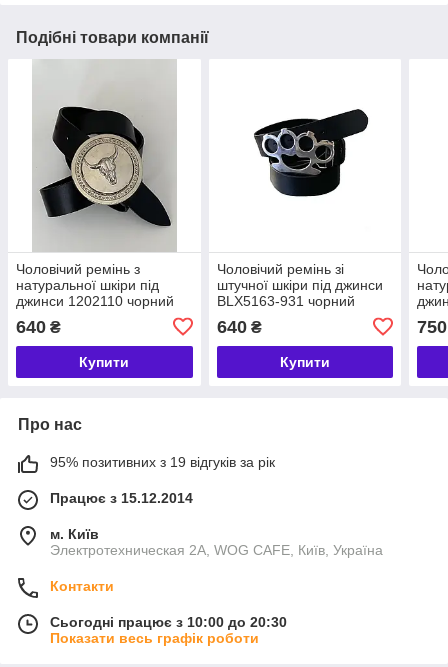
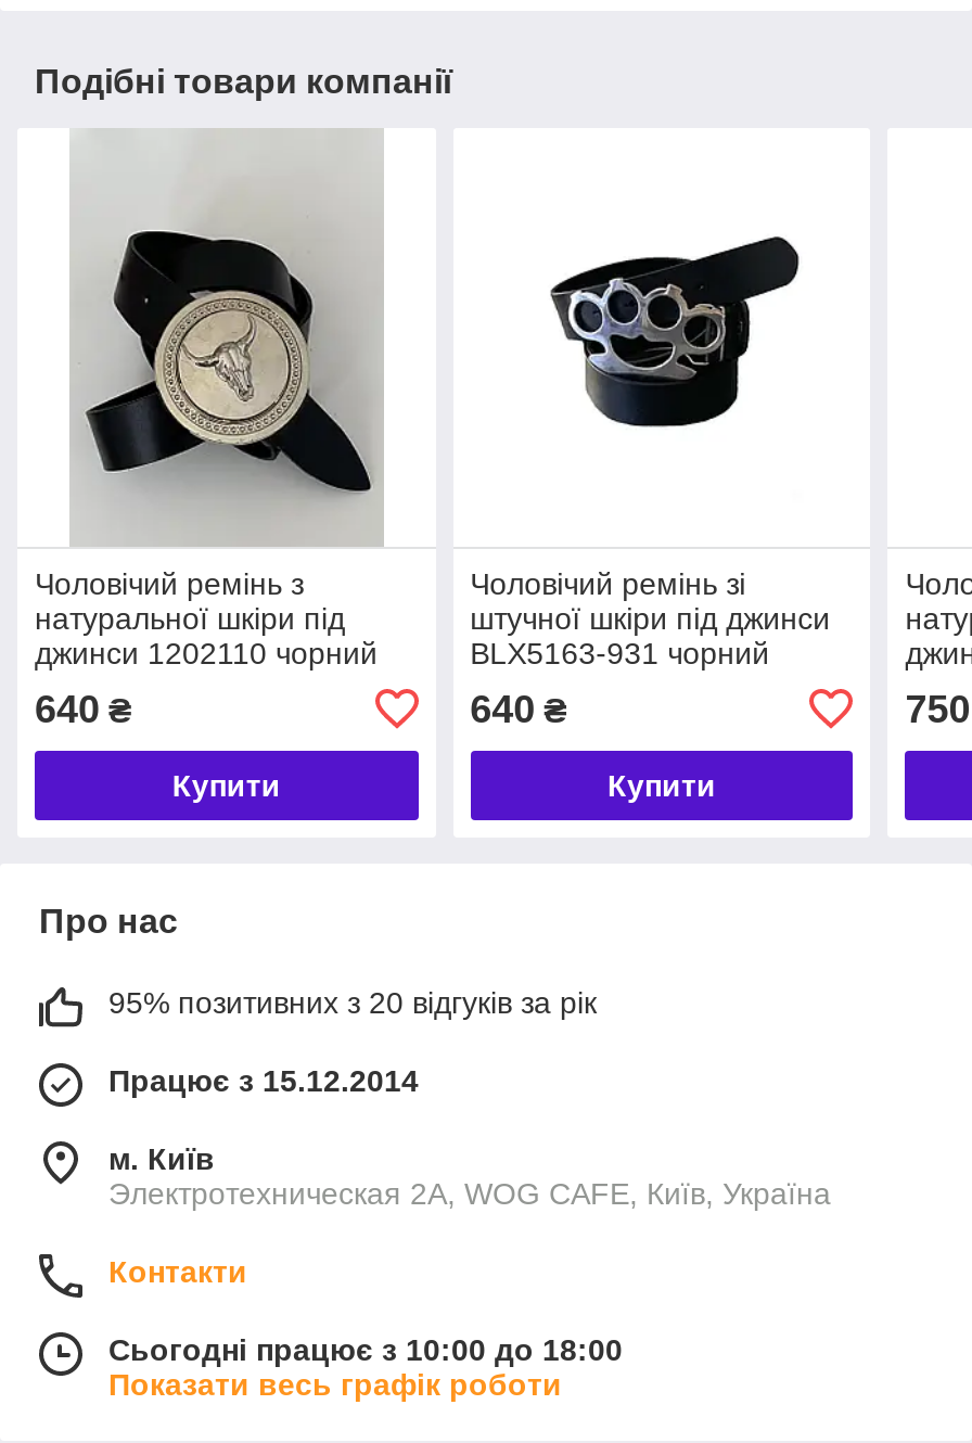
[50,454,275,470] 95% позитивних з 19 відгуків за рік -> [108,985,597,1019] 95% позитивних з 20 відгуків за рік
[50,614,287,630] Сьогодні працює з 10:00 до 20:30 -> [108,1332,623,1367] Сьогодні працює з 10:00 до 18:00

